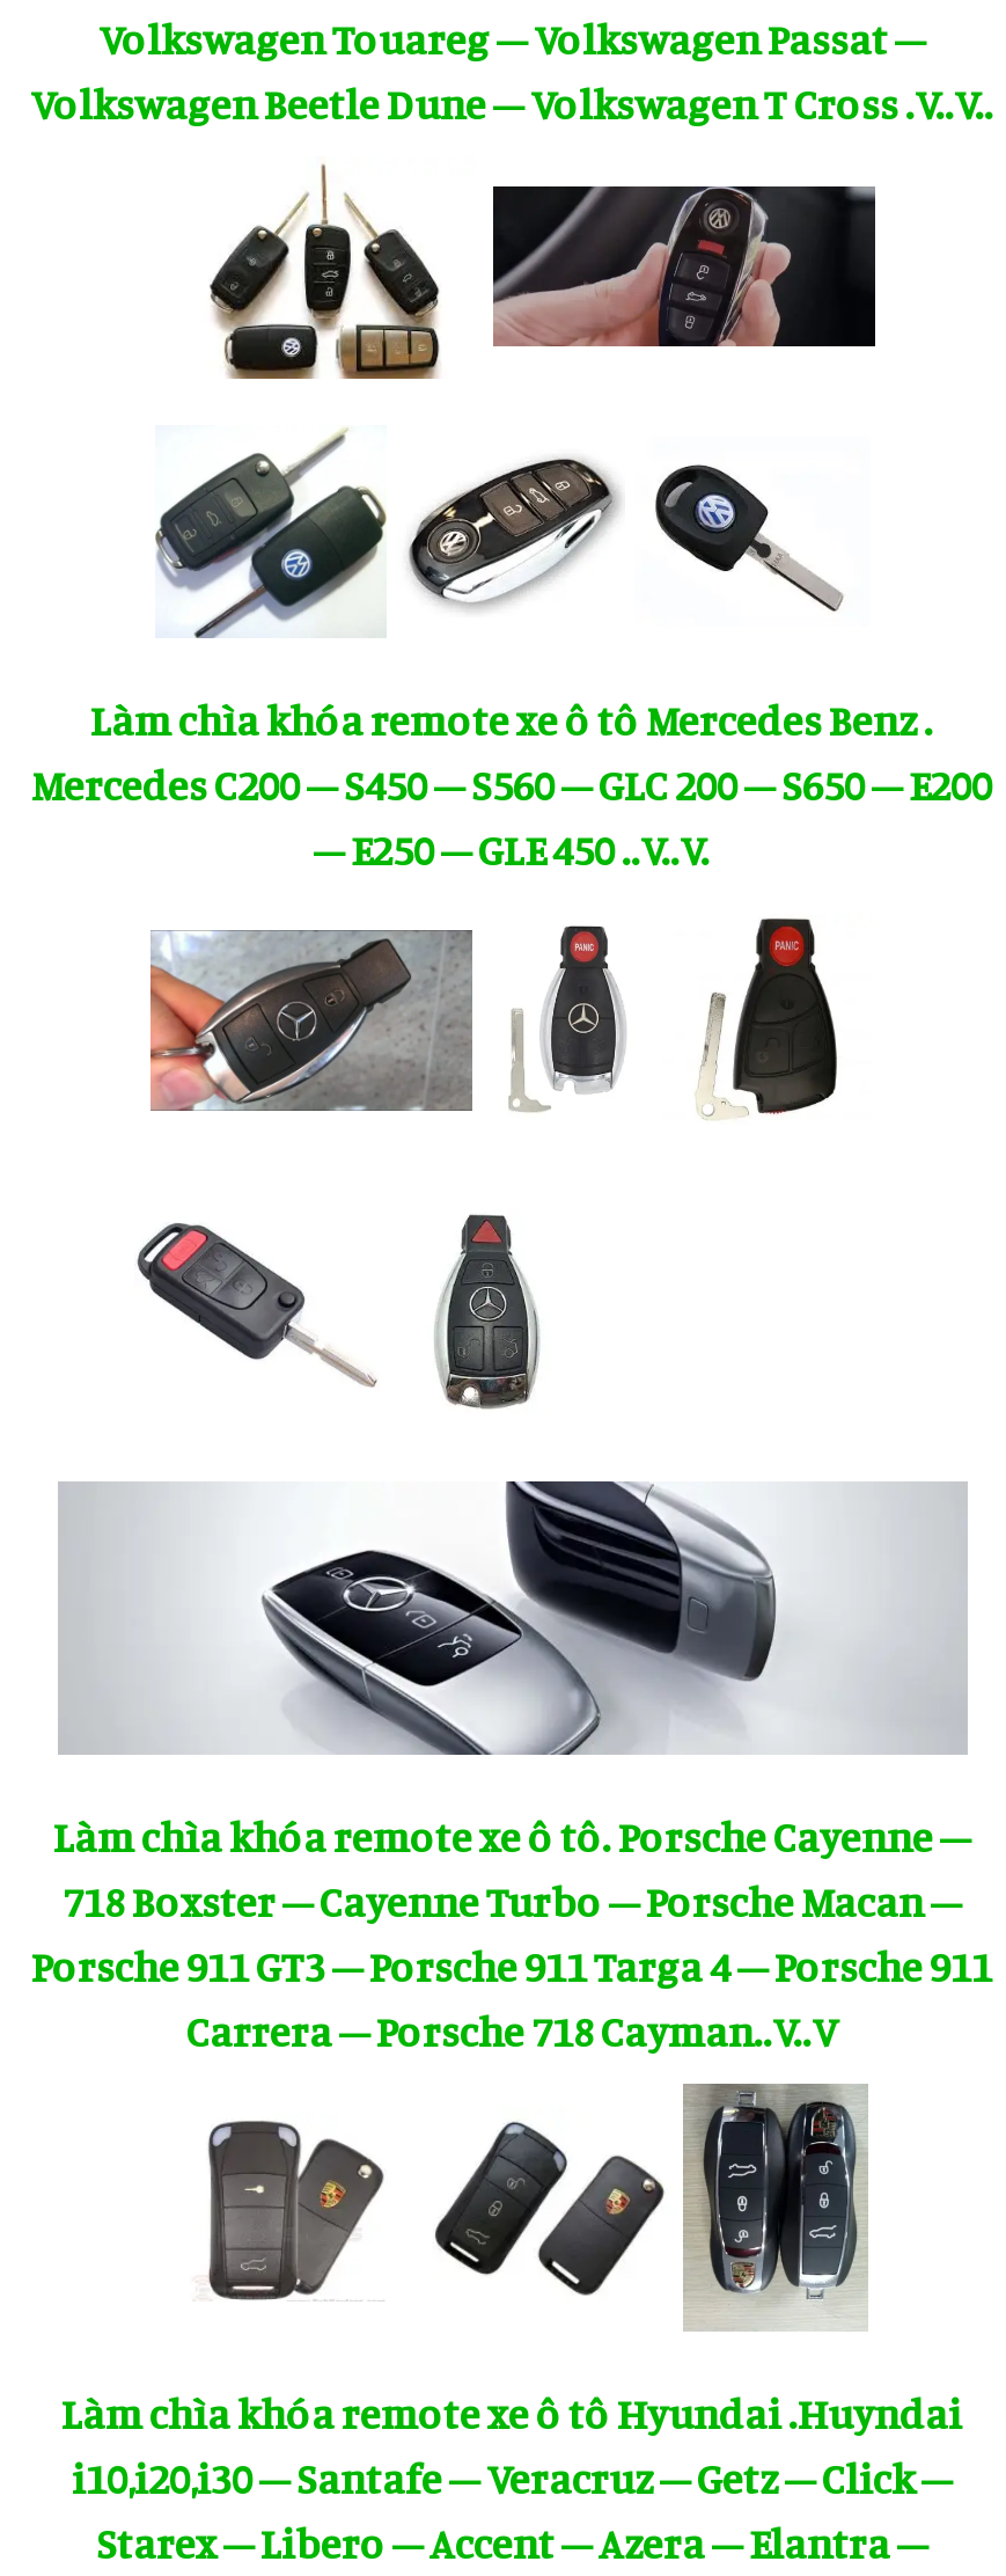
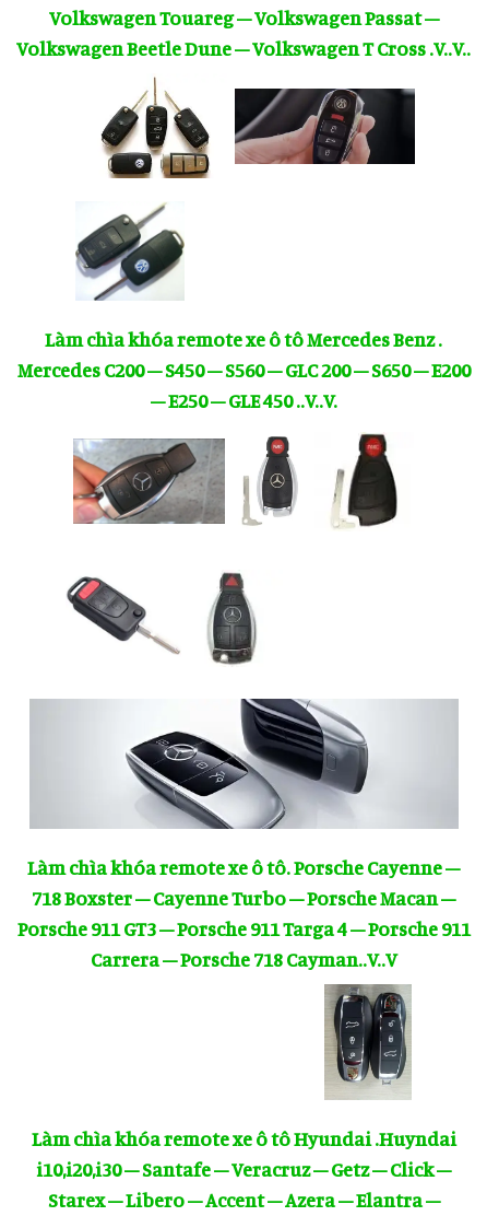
[407,456,621,612] [image] -> none
[653,463,845,614] [image] -> none
[206,2120,387,2303] [image] -> none
[433,2120,667,2298] [image] -> none

